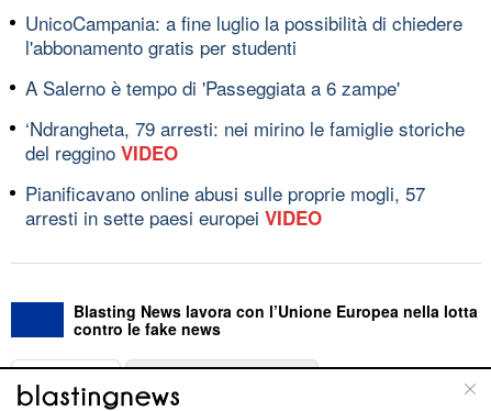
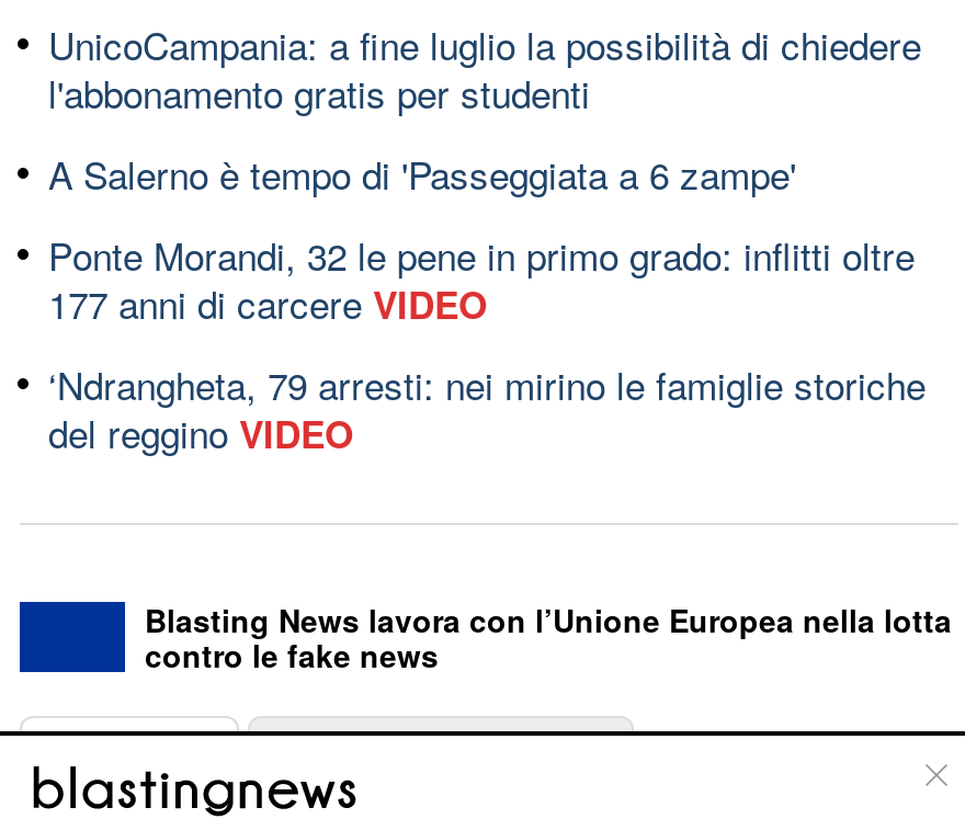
none -> [48,226,915,329] Ponte Morandi, 32 le pene in primo grado: inflitti oltre | 177 anni di carcere VIDEO
moved [25,114,465,165] -> [48,355,926,458]: ‘Ndrangheta, 79 arresti: nei mirino le famiglie storiche | del reggino VIDEO
[25,179,425,230] Pianificavano online abusi sulle proprie mogli, 57 | arresti in sette paesi europei VIDEO -> none

